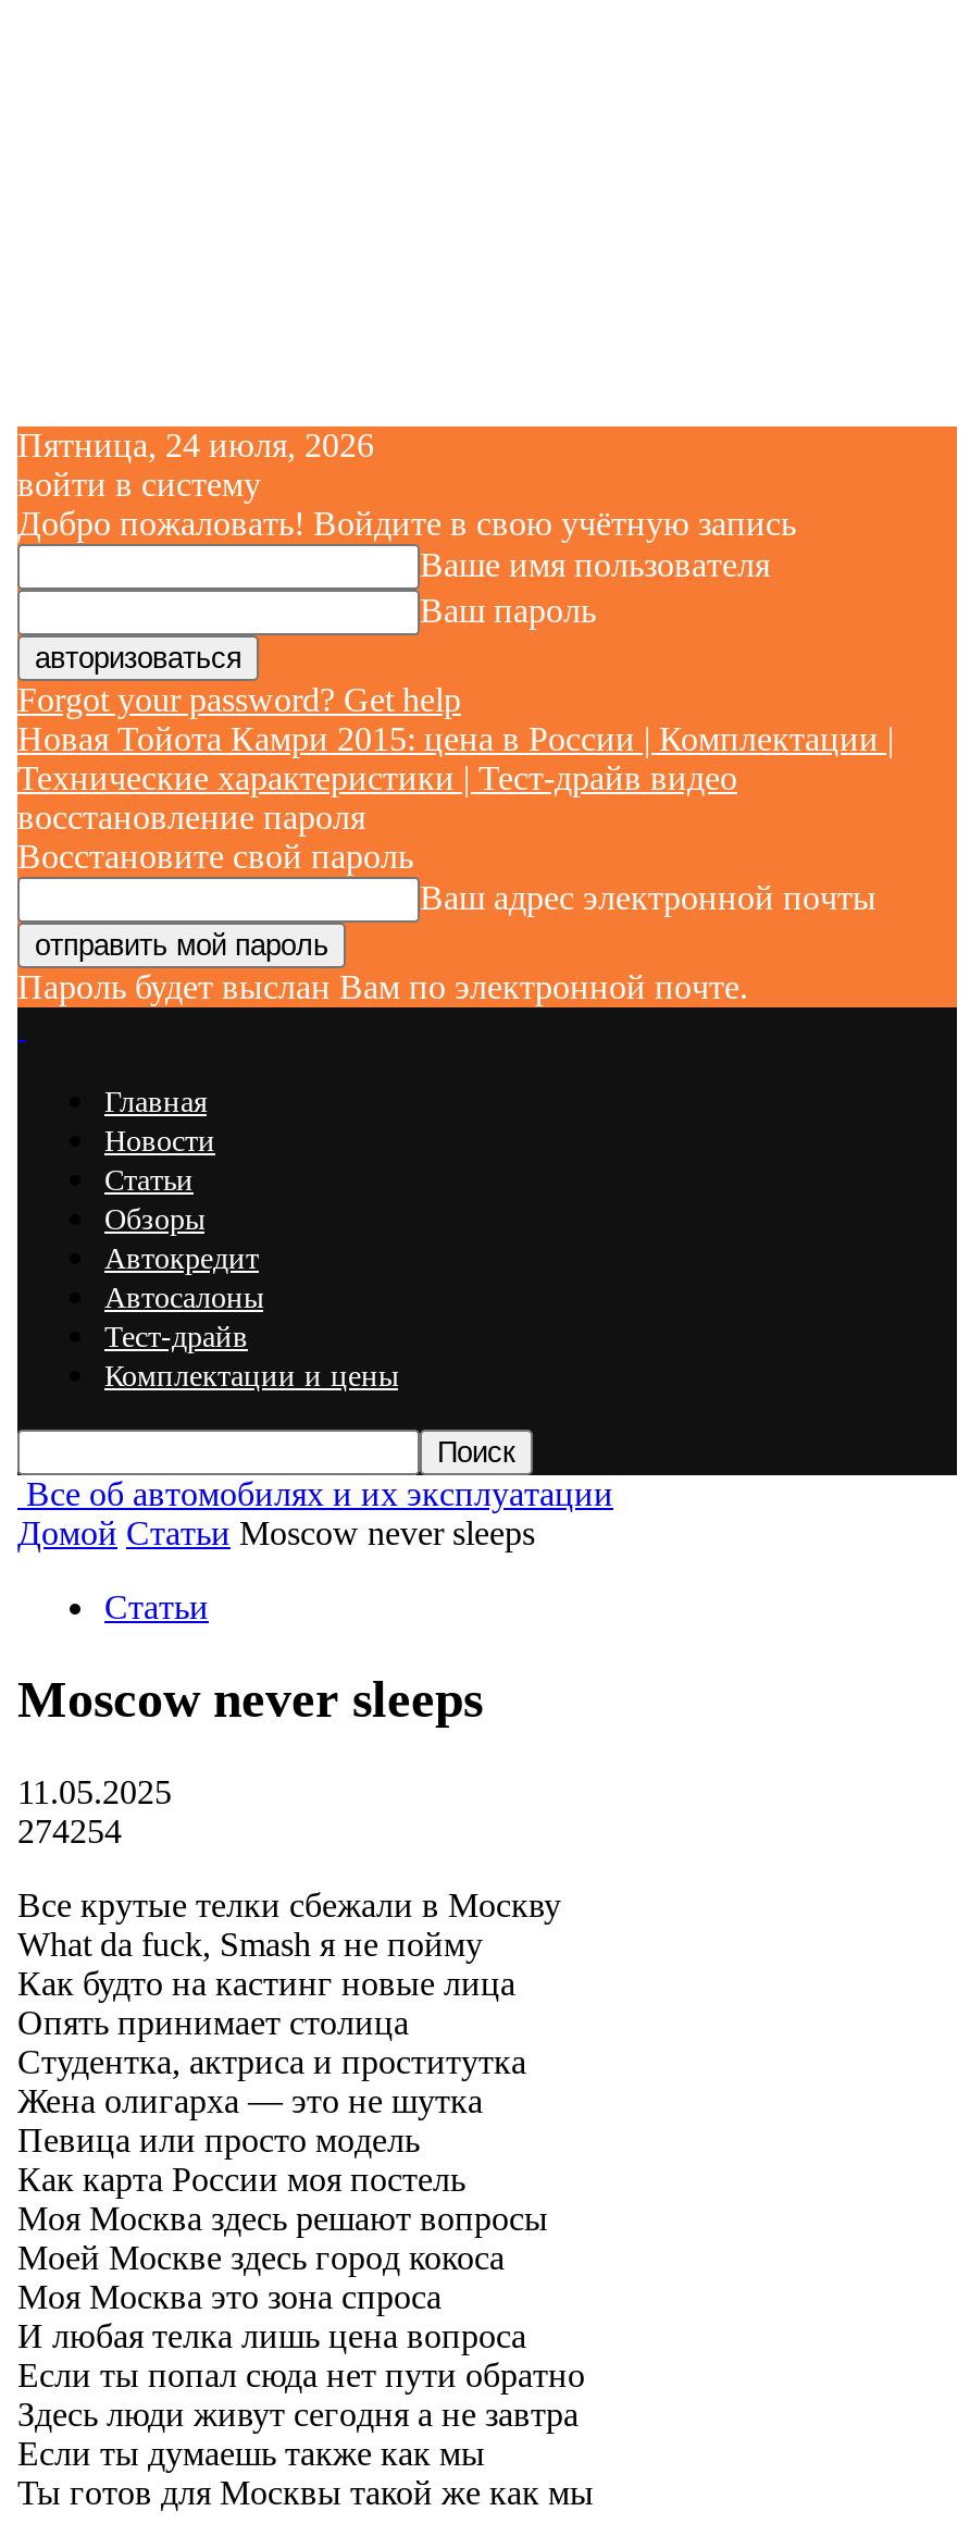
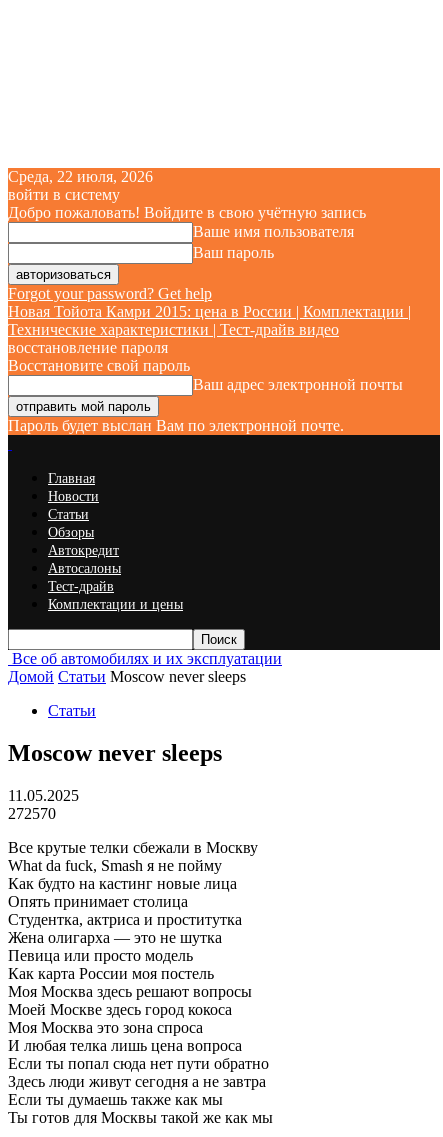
[17,426,374,463] Пятница, 24 июля, 2026 -> [8,168,153,185] Среда, 22 июля, 2026
[17,1812,122,1849] 274254 -> [8,805,56,822] 272570

